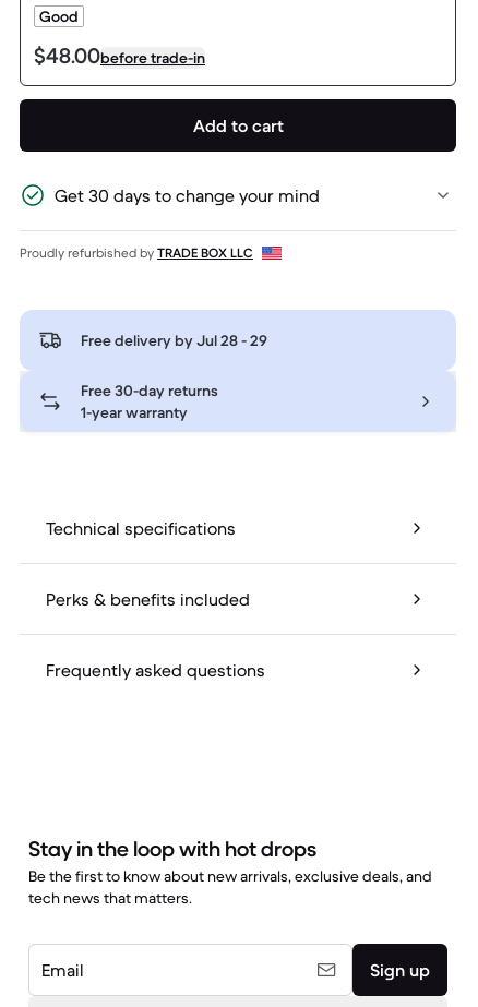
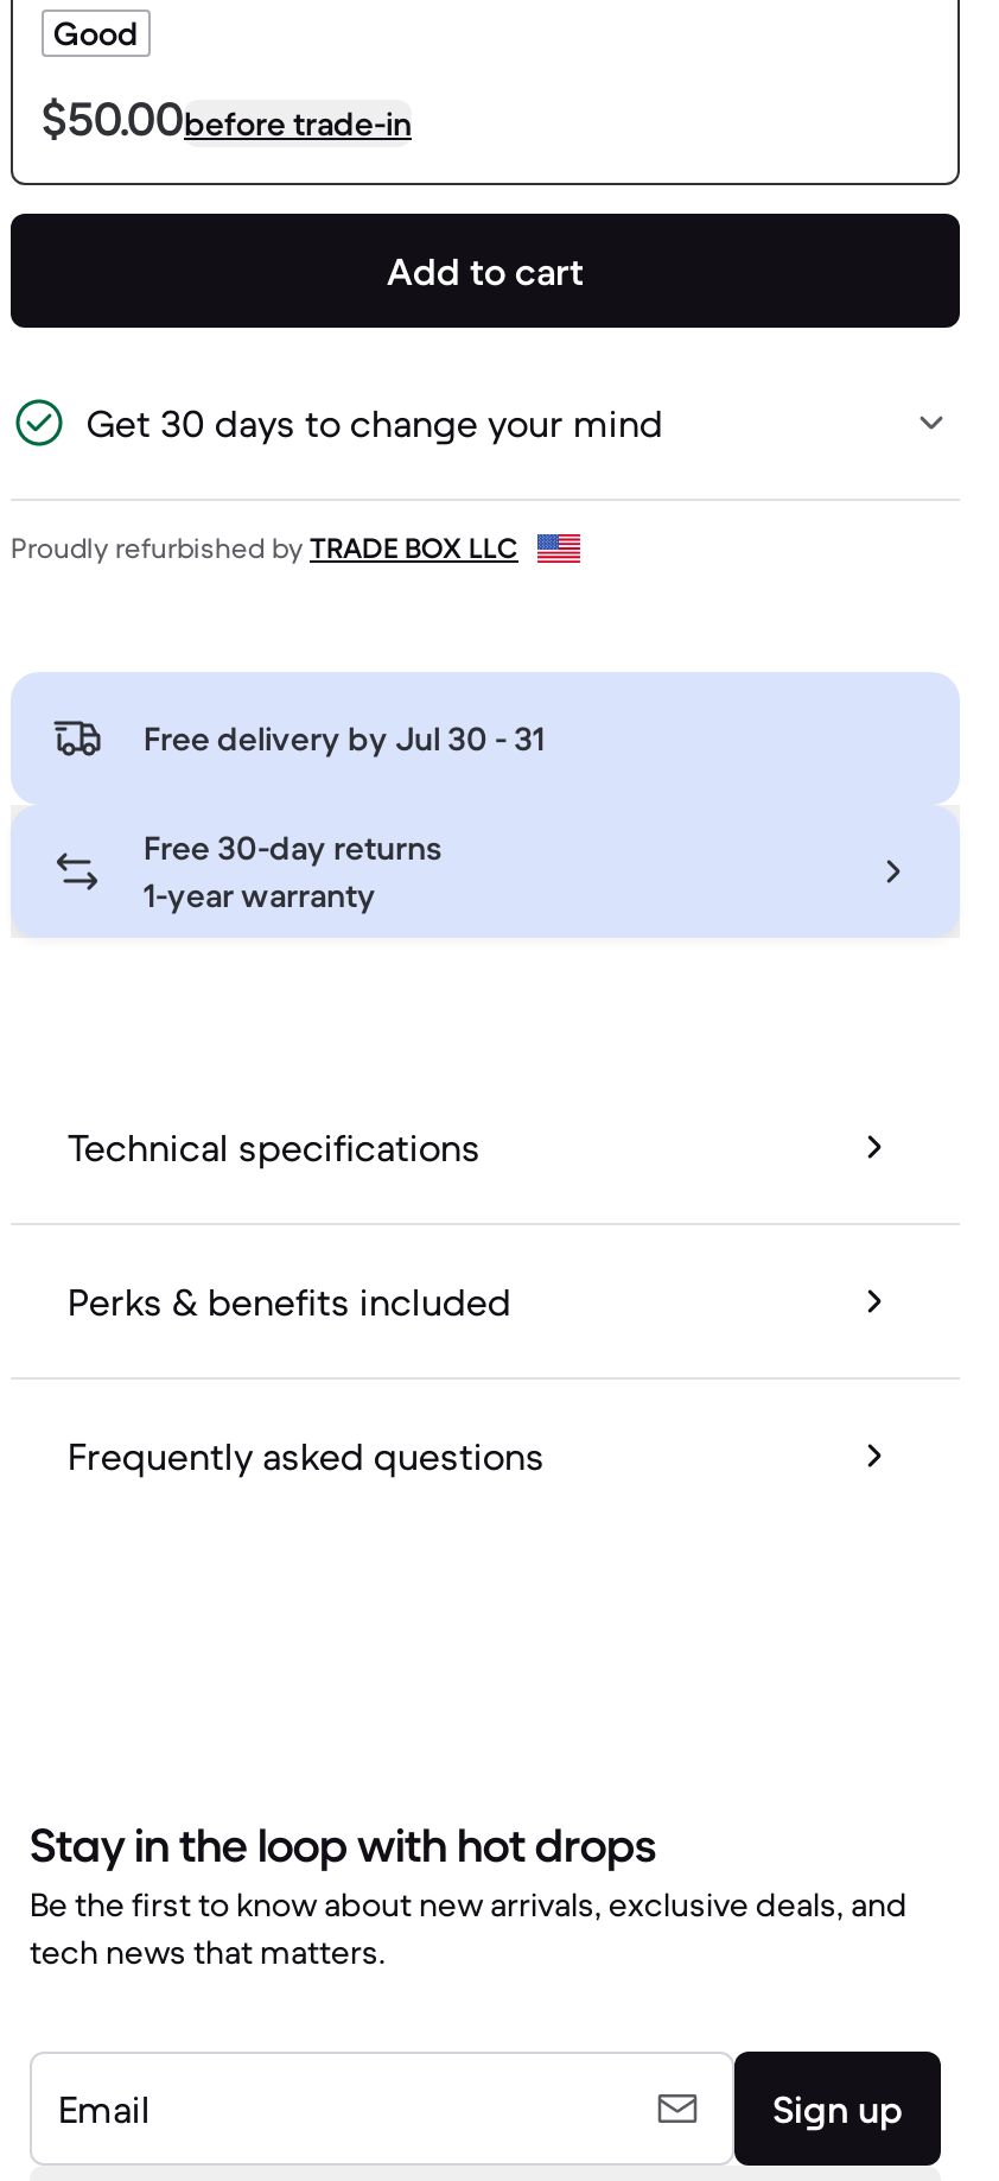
[34,43,205,70] $48.00before trade-in -> [42,91,412,151] $50.00before trade-in
[81,331,267,351] Free delivery by Jul 28 - 29 -> [144,718,545,761] Free delivery by Jul 30 - 31

